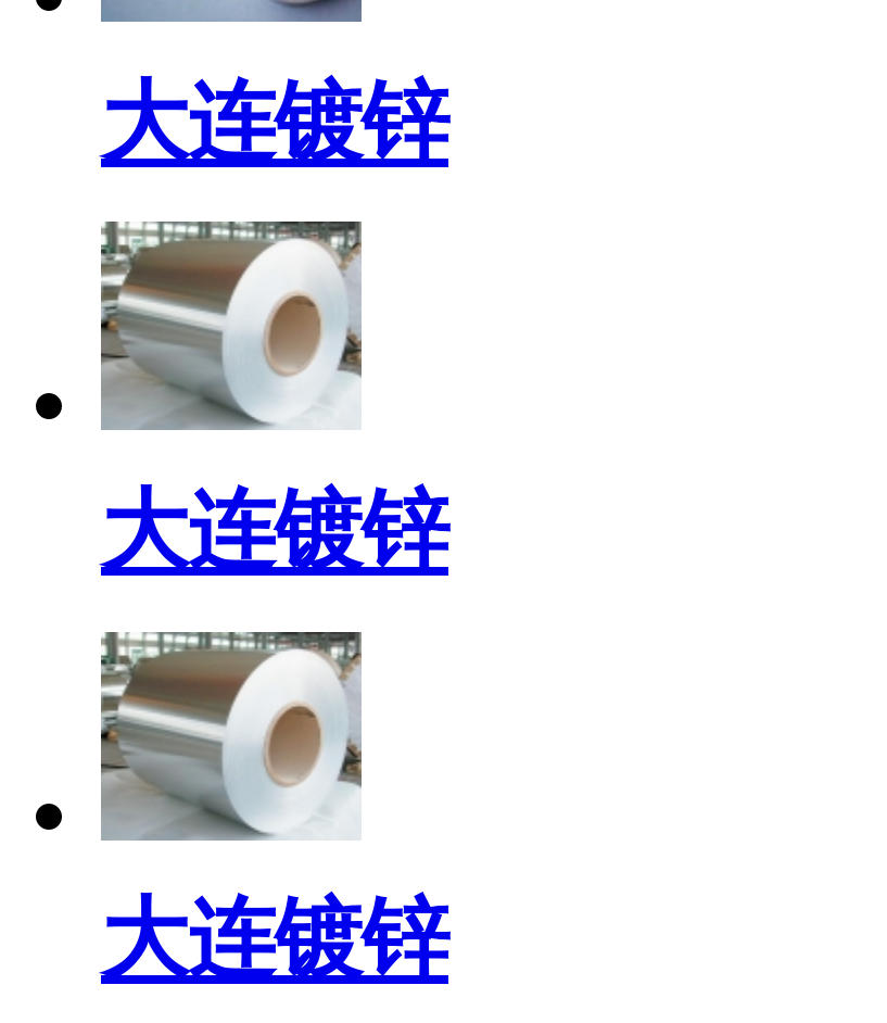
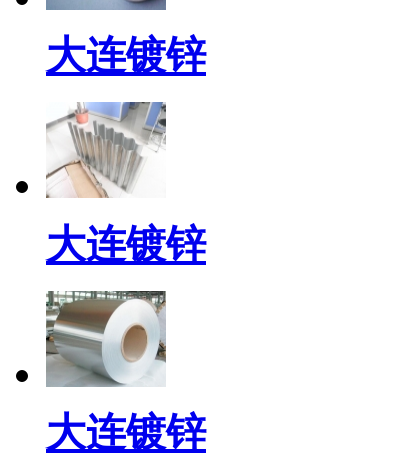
[99,219,364,430] [image] -> [46,101,166,198] [image]

